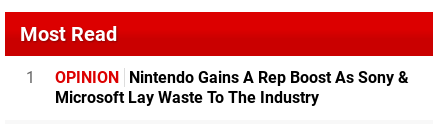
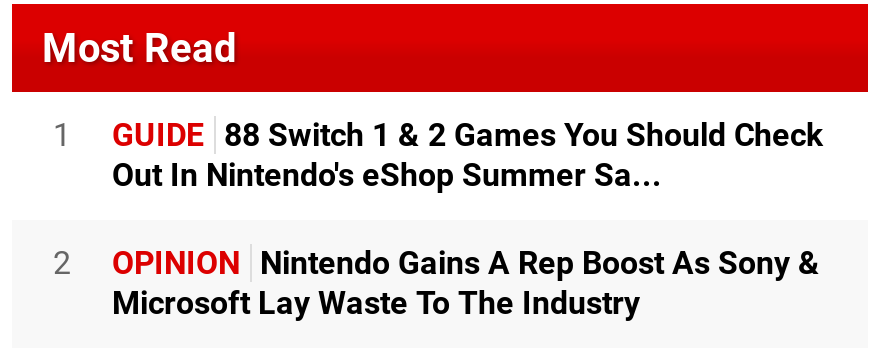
none -> [53,116,824,282] GUIDE 88 Switch 1 & 2 Games You Should Check | Out In Nintendo's eShop Summer Sa... | 2

